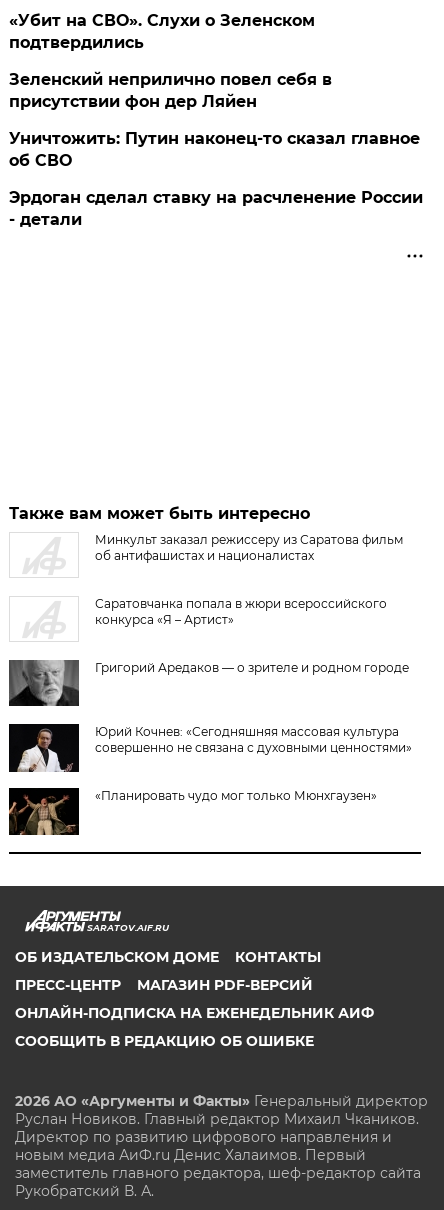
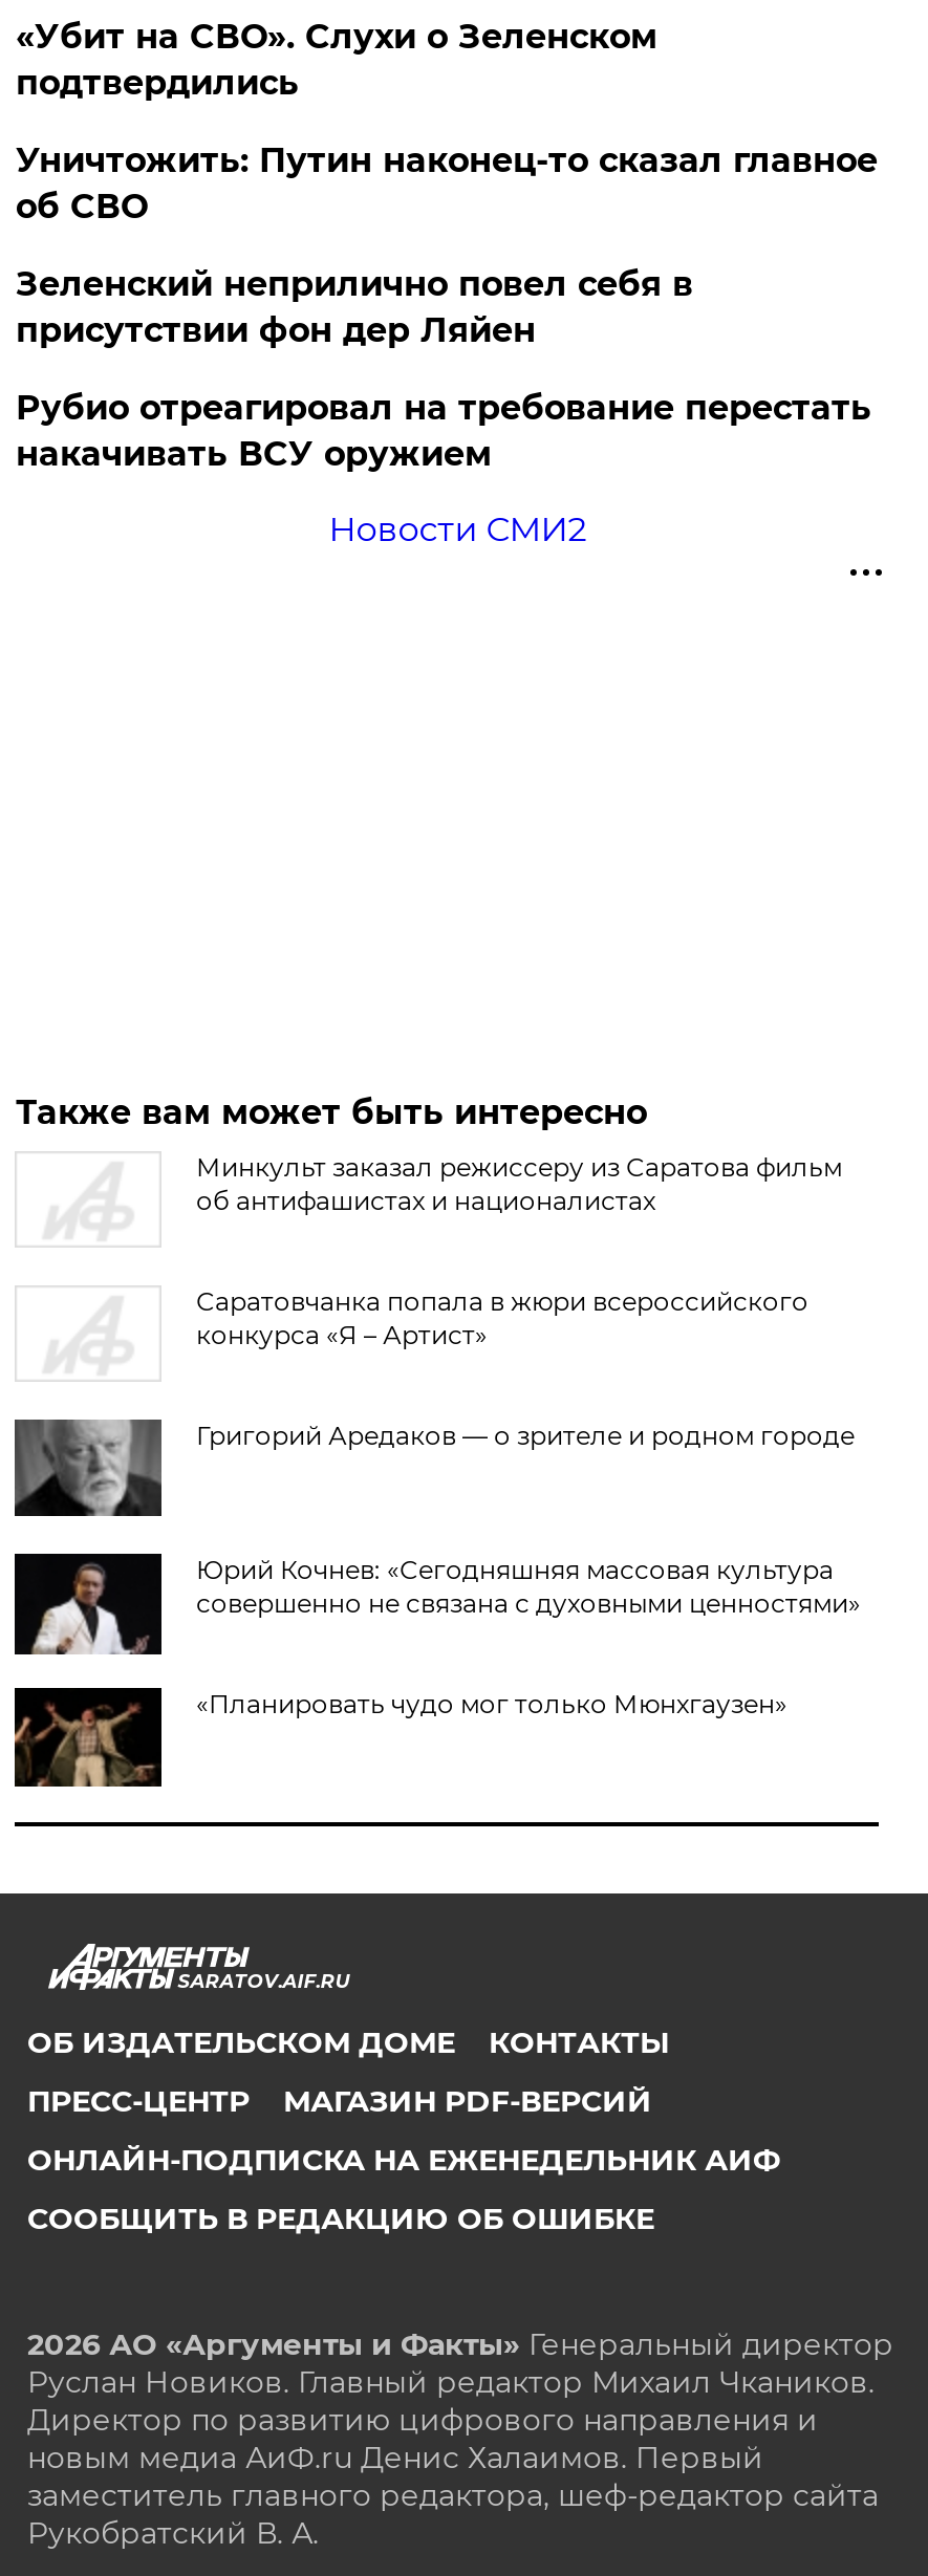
moved [9,70,332,111] -> [16,265,693,351]: Зеленский неприлично повел cебя в | присутствии фон дер Ляйен
none -> [16,389,871,475] Рубио отреагировал на требование перестать | накачивать ВСУ оружием
moved [9,129,420,170] -> [16,141,877,227]: Уничтожить: Путин наконец-то сказал главное | об СВО
[9,188,423,229] Эрдоган сделал ставку на расчленение России | - детали -> [329,510,587,550] Новости СМИ2

